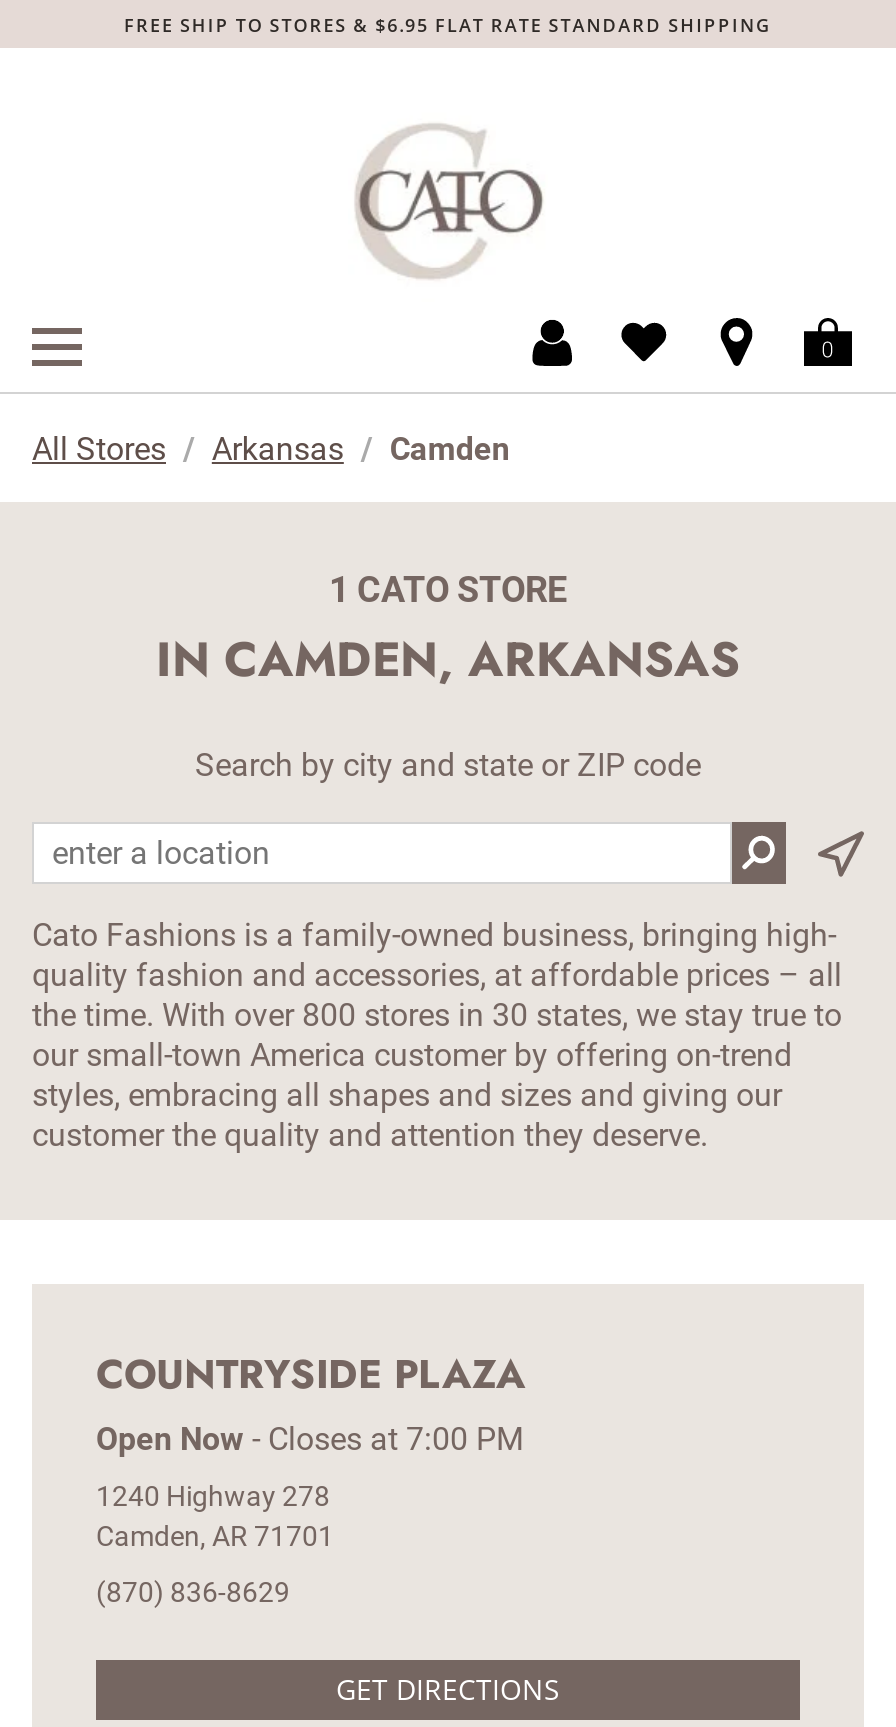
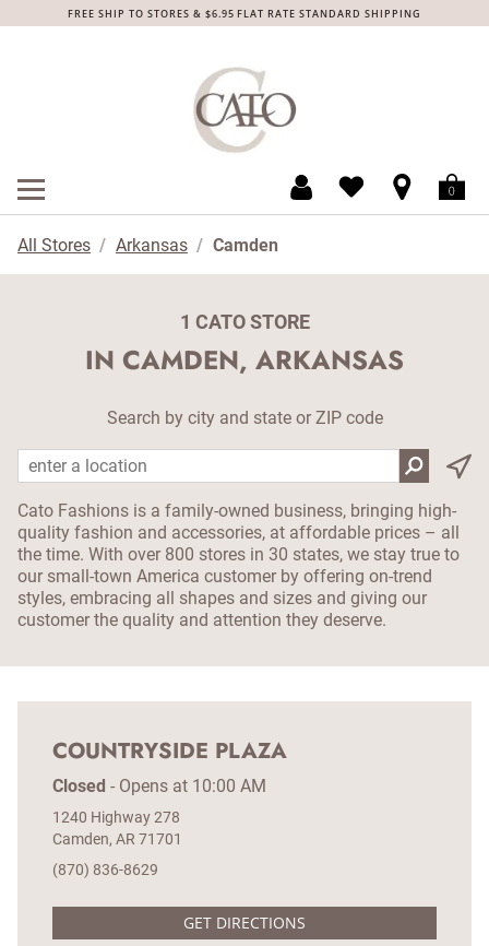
[96,1420,524,1458] Open Now - Closes at 7:00 PM -> [52,776,266,796] Closed - Opens at 10:00 AM

